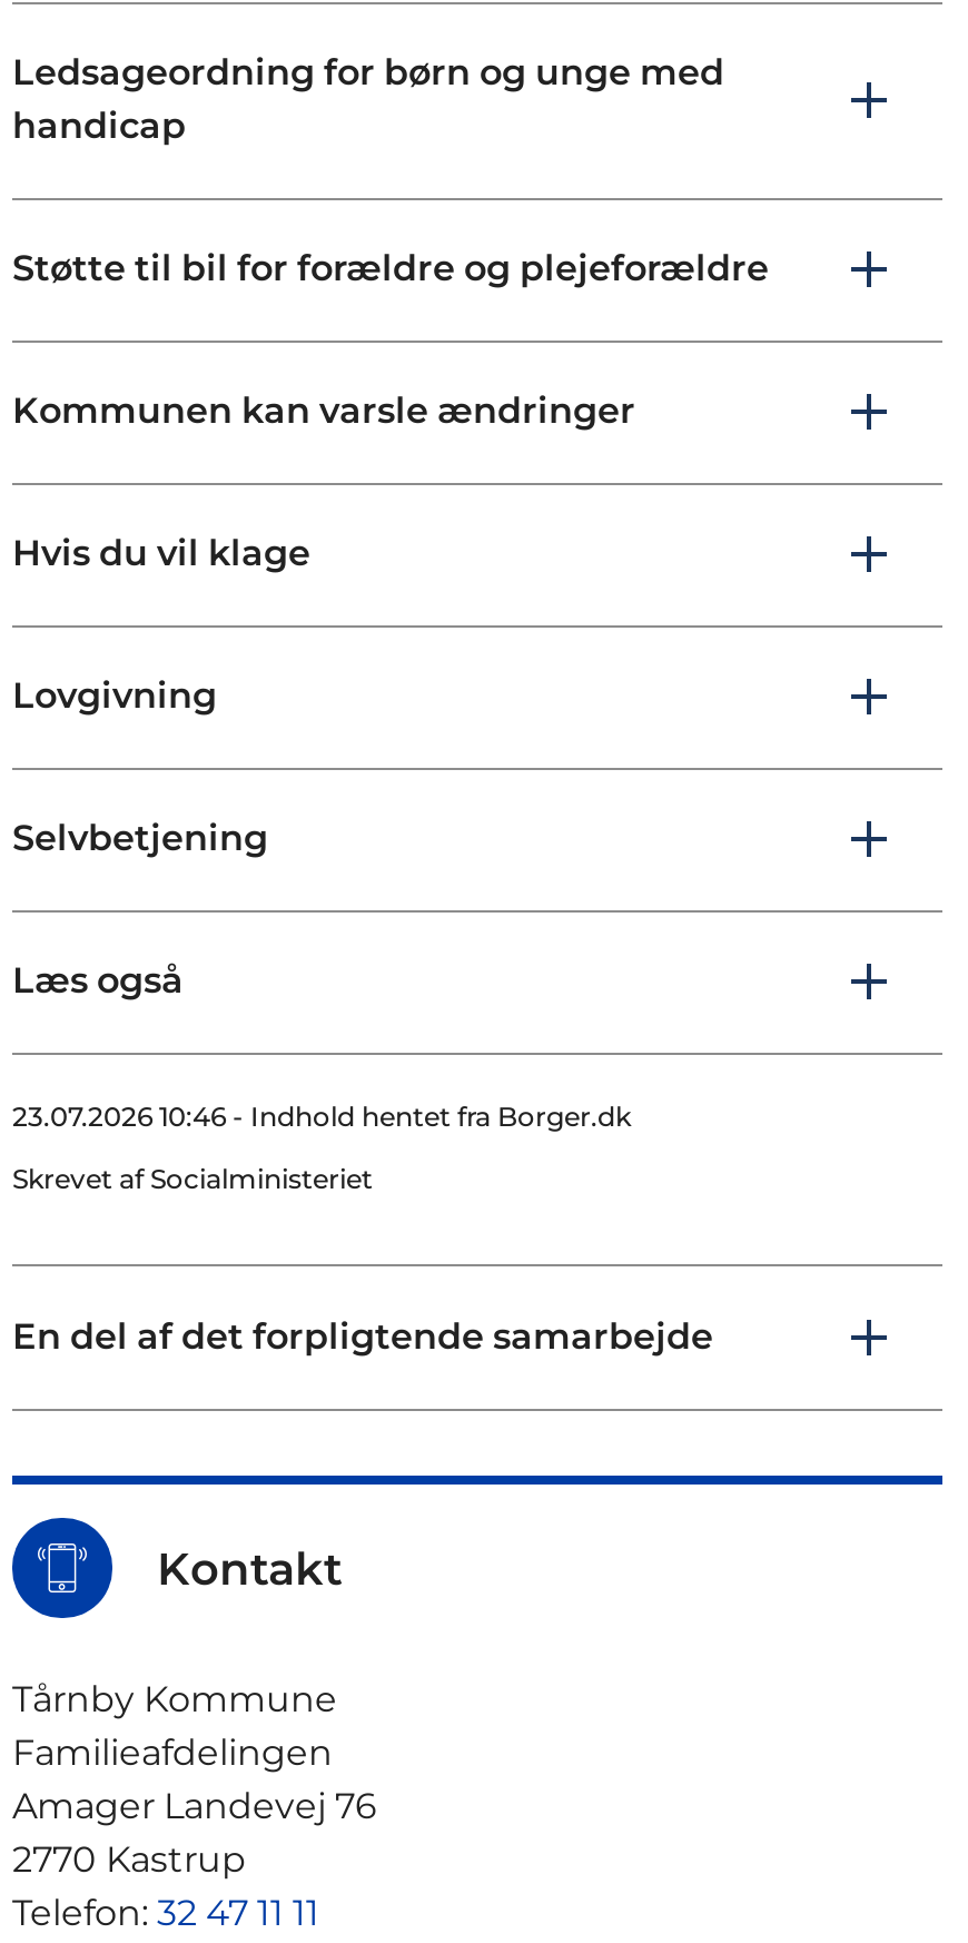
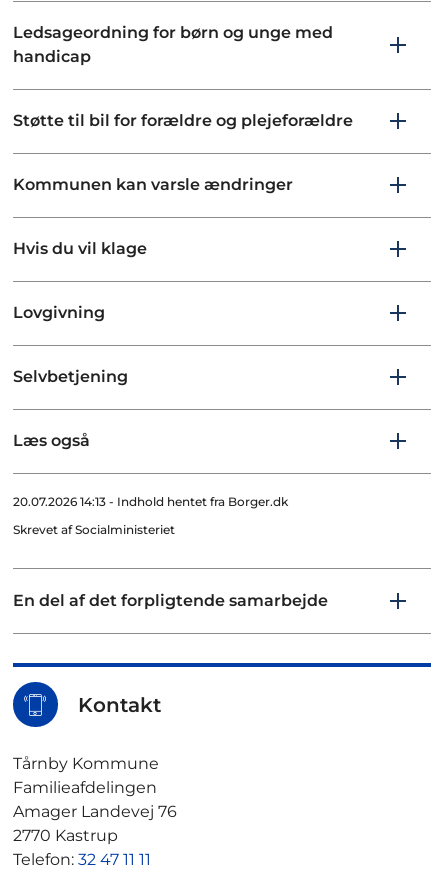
[12,1099,631,1133] 23.07.2026 10:46 - Indhold hentet fra Borger.dk -> [13,494,288,509] 20.07.2026 14:13 - Indhold hentet fra Borger.dk

